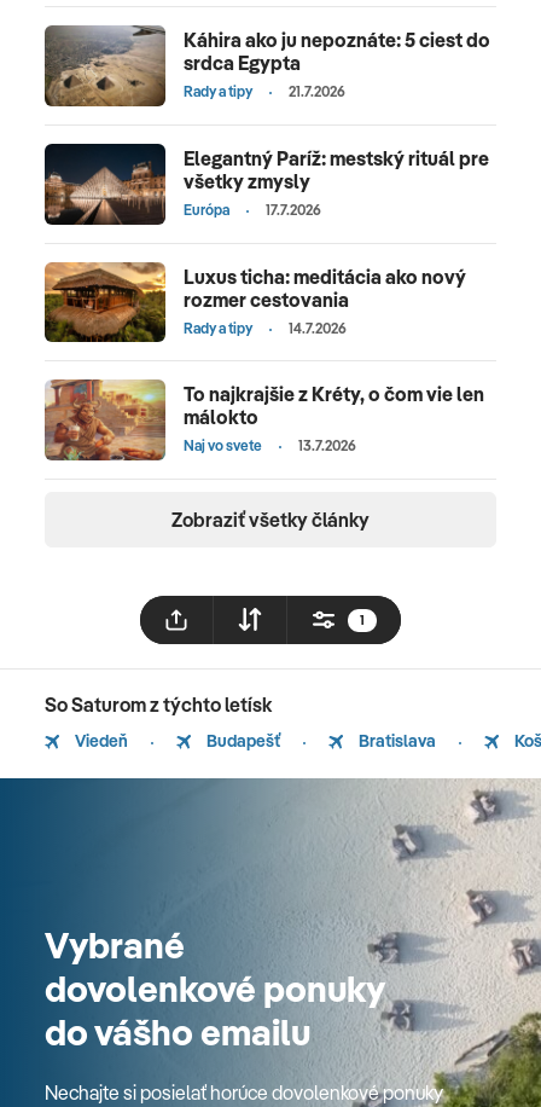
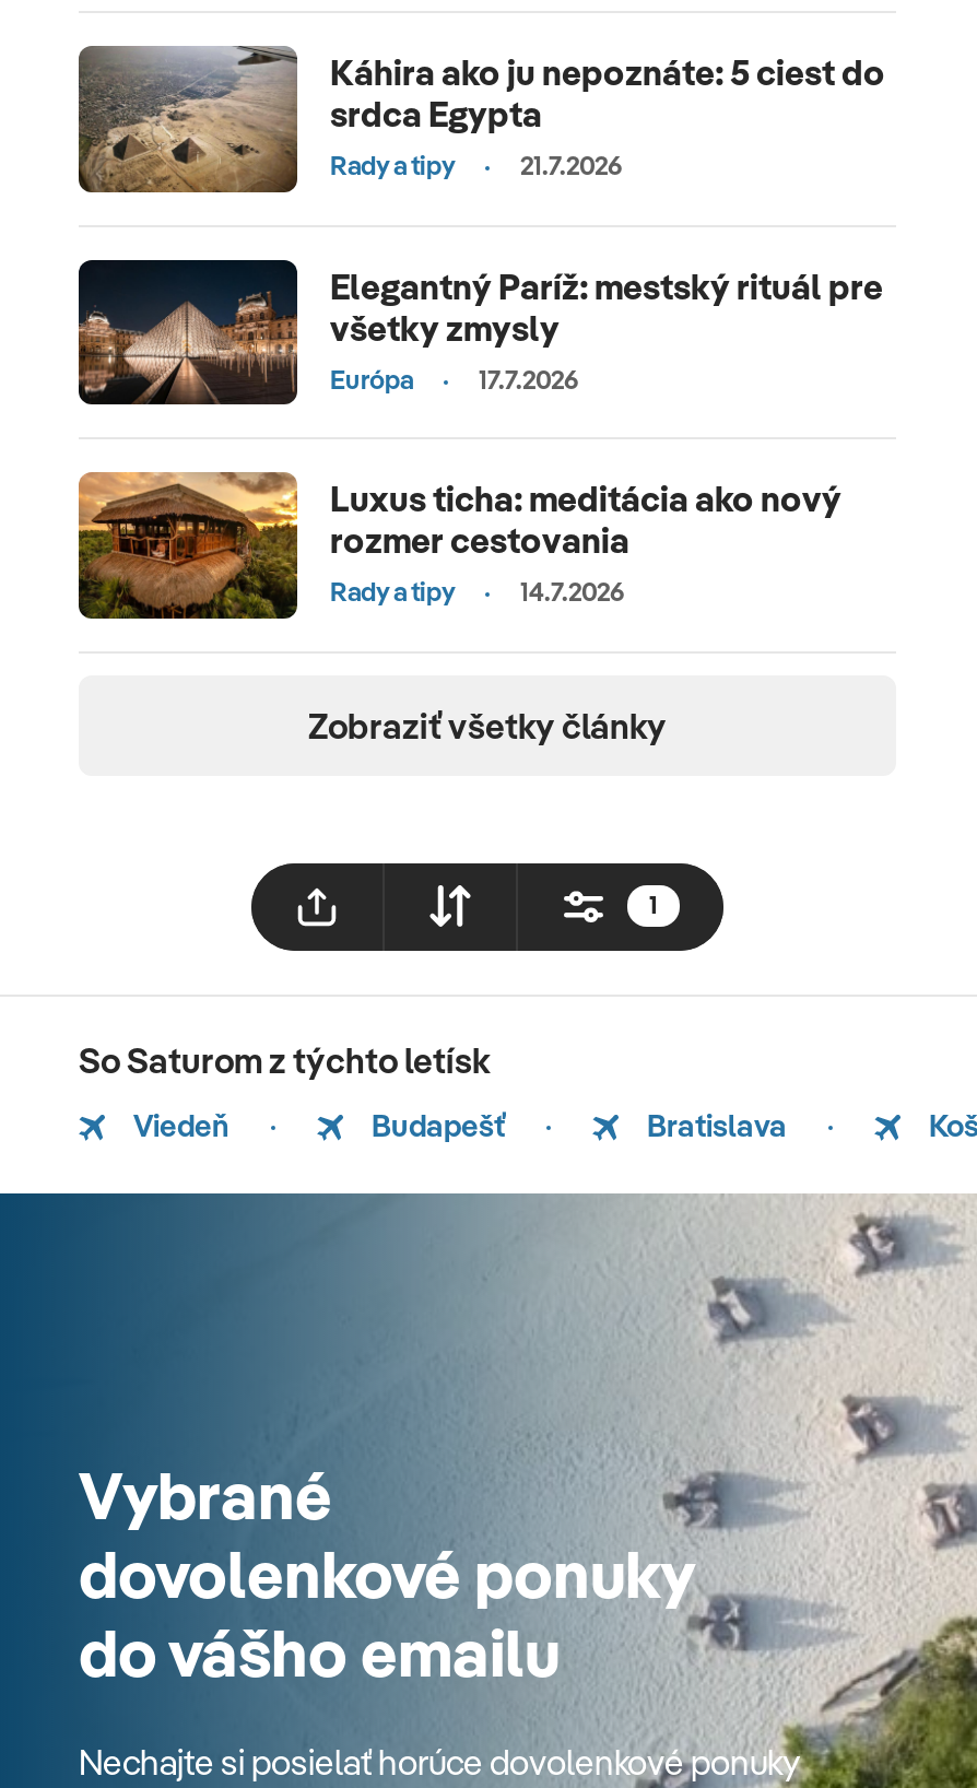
[43,378,484,462] [image] | To najkrajšie z Kréty, o čom vie len | málokto | Naj vo svete | 13.7.2026 -> none

